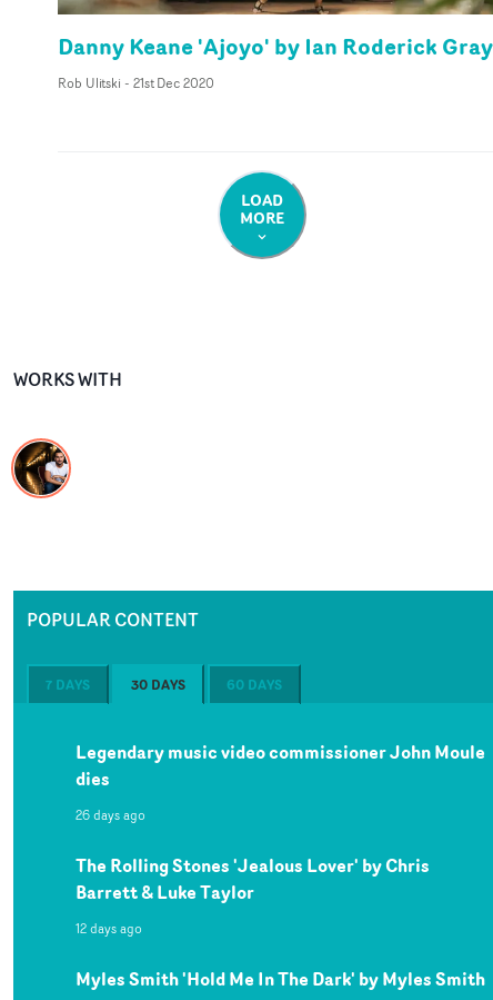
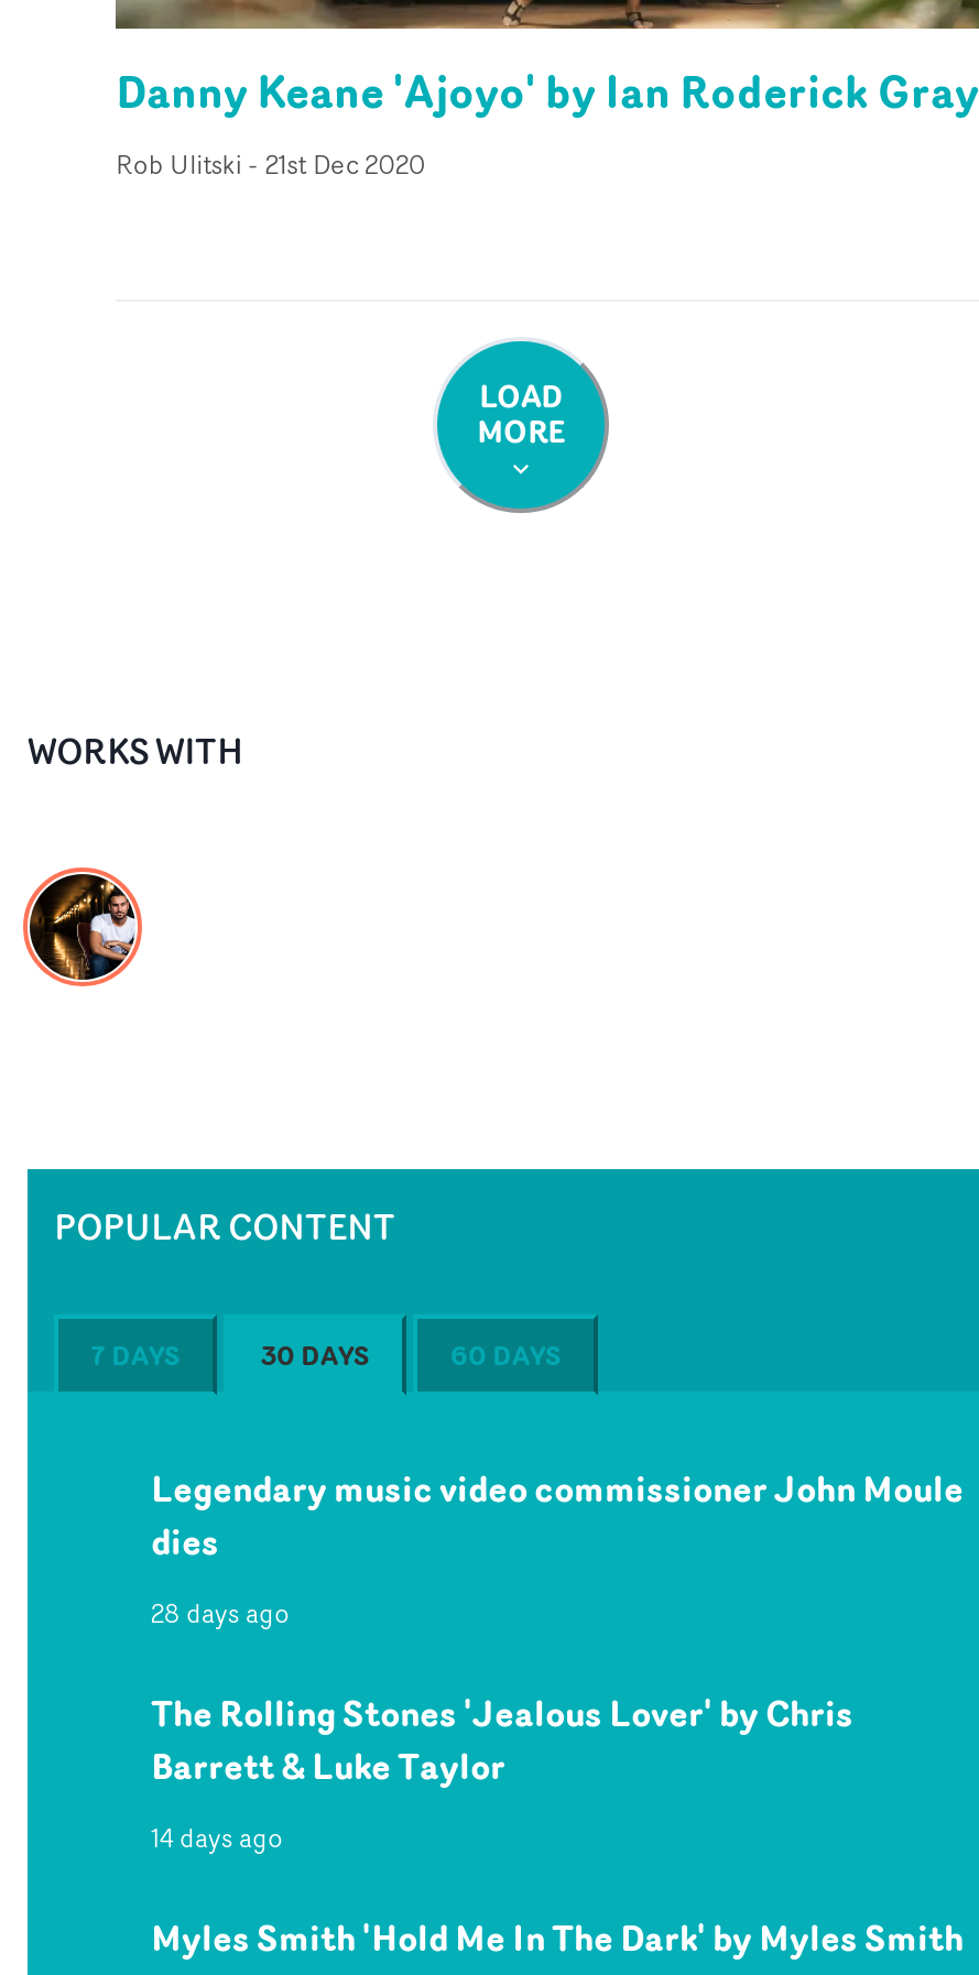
[76,806,145,825] 26 days ago -> [151,1595,290,1632] 28 days ago
[76,919,142,938] 12 days ago -> [151,1819,283,1857] 14 days ago

